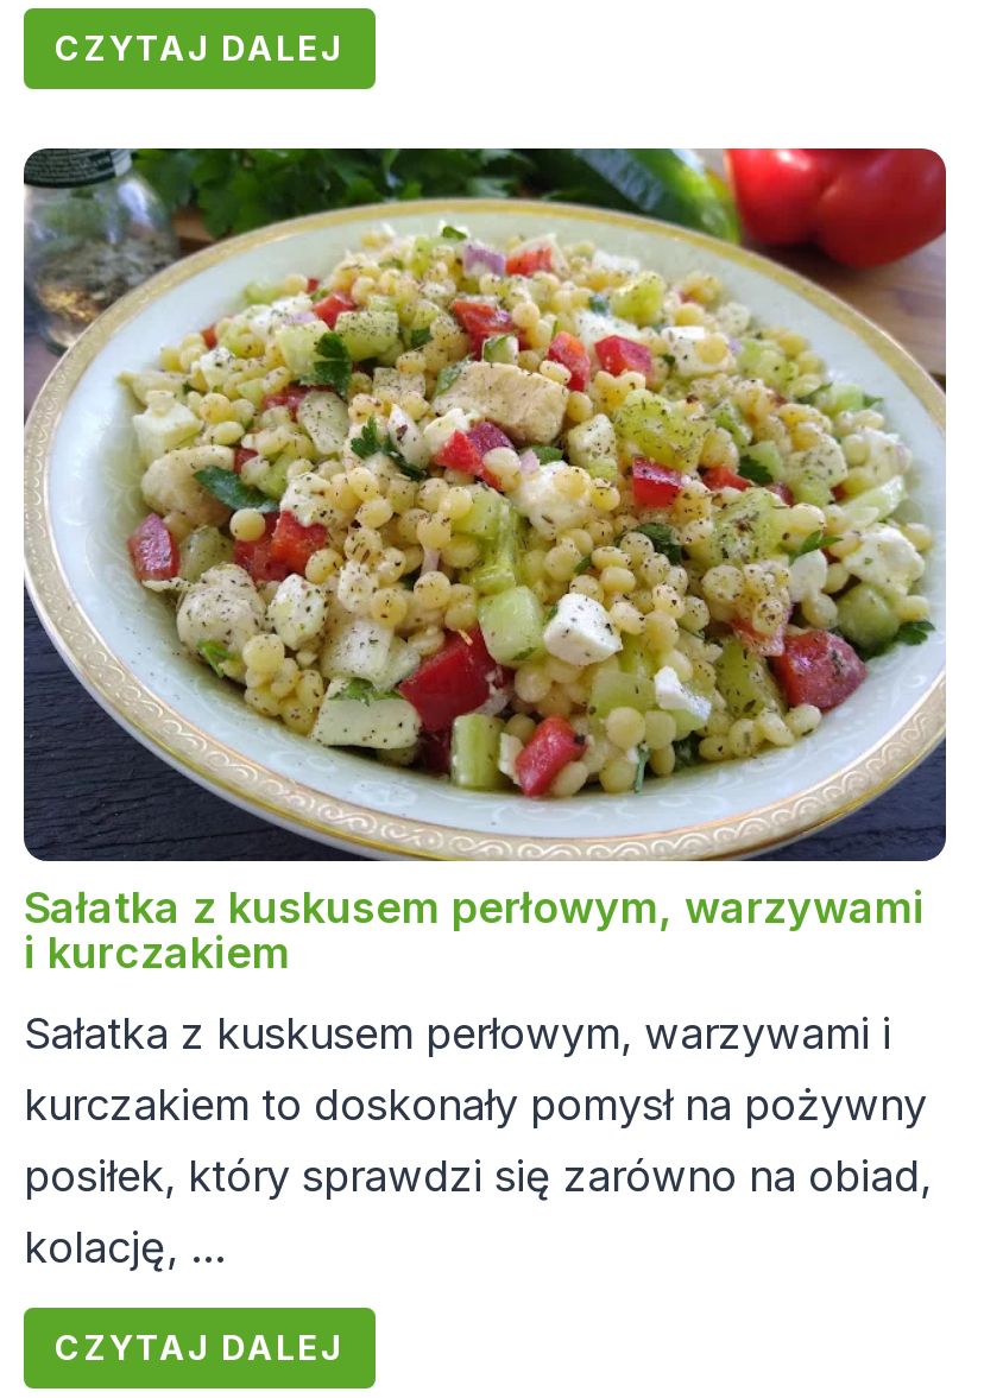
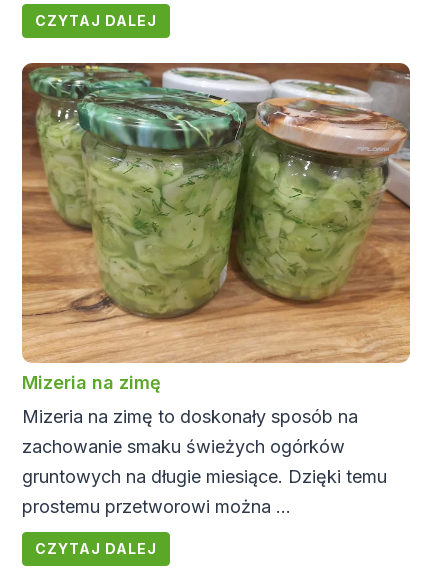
[21,146,948,978] [image] | Sałatka z kuskusem perłowym, warzywami | i kurczakiem -> [21,62,411,393] [image] | Mizeria na zimę
[24,1009,932,1273] Sałatka z kuskusem perłowym, warzywami i | kurczakiem to doskonały pomysł na pożywny | posiłek, który sprawdzi się zarówno na obiad, | kolację, ... -> [22,406,387,517] Mizeria na zimę to doskonały sposób na | zachowanie smaku świeżych ogórków | gruntowych na długie miesiące. Dzięki temu | prostemu przetworowi można ...

